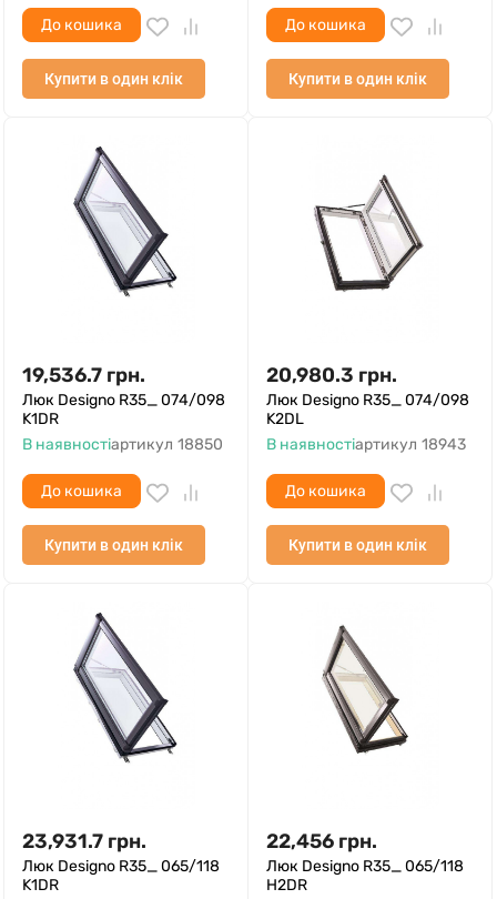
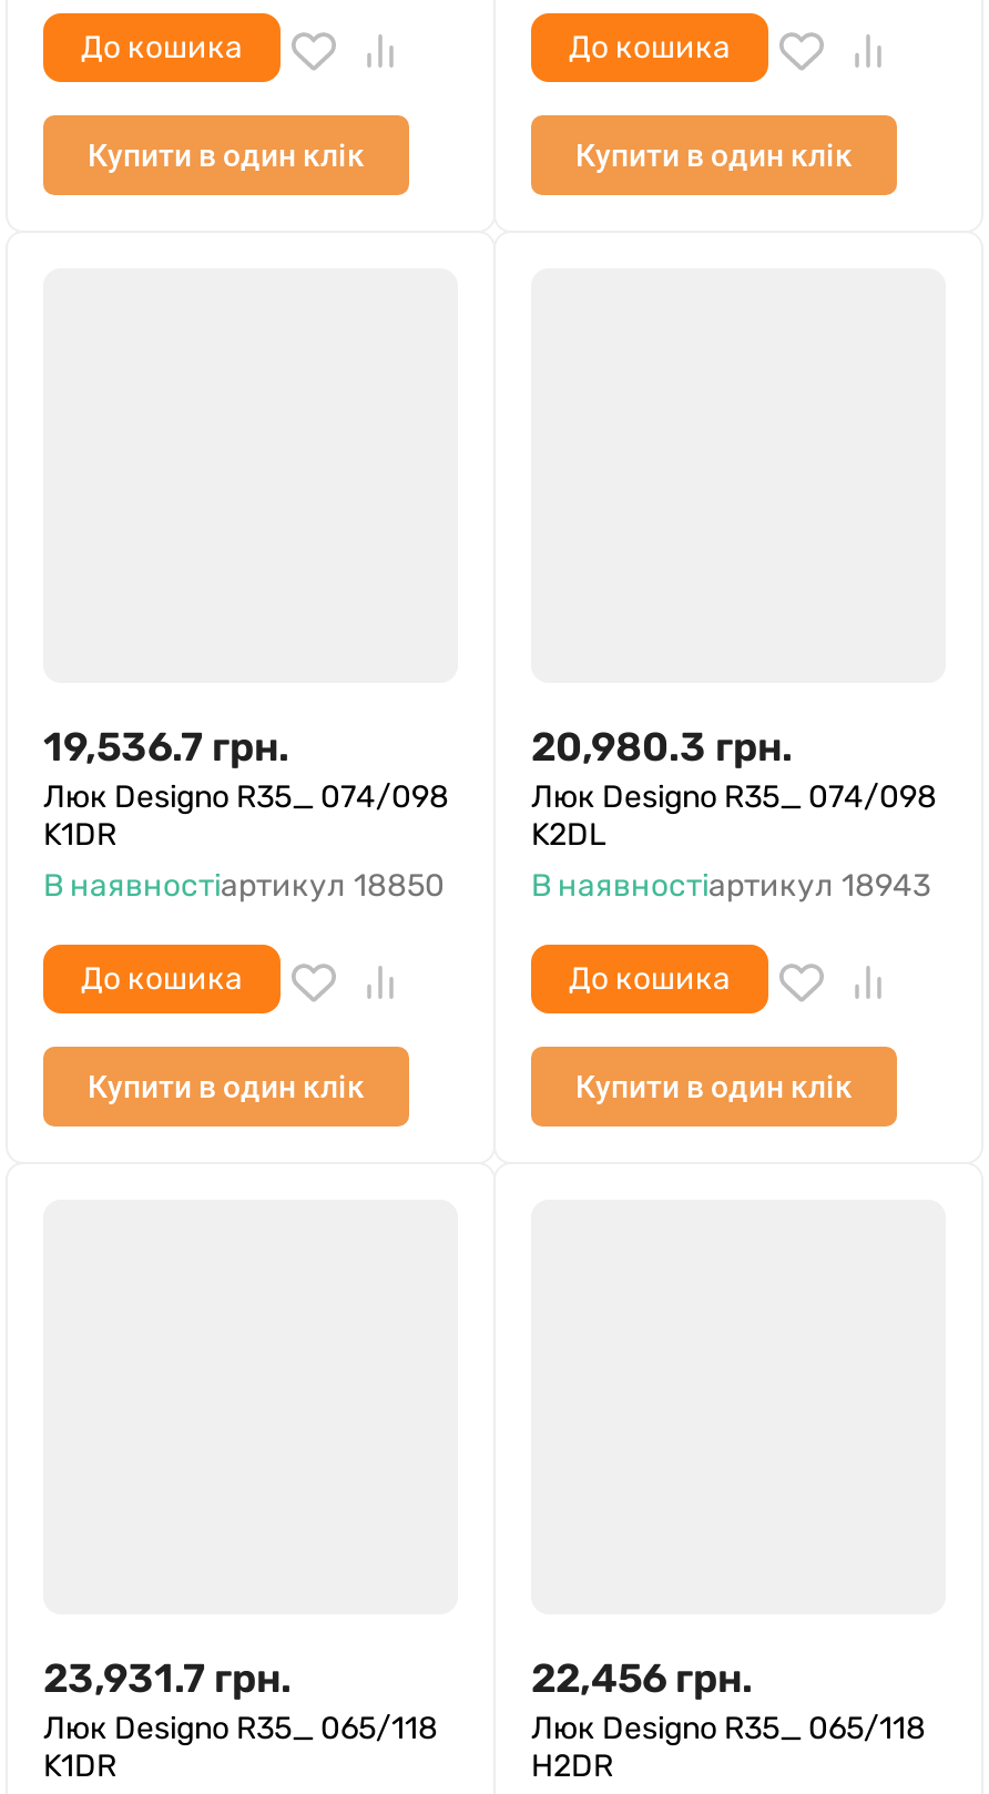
[73,145,177,296] [image] -> none
[314,174,424,292] [image] -> none
[73,612,177,762] [image] -> none
[322,625,408,754] [image] -> none

